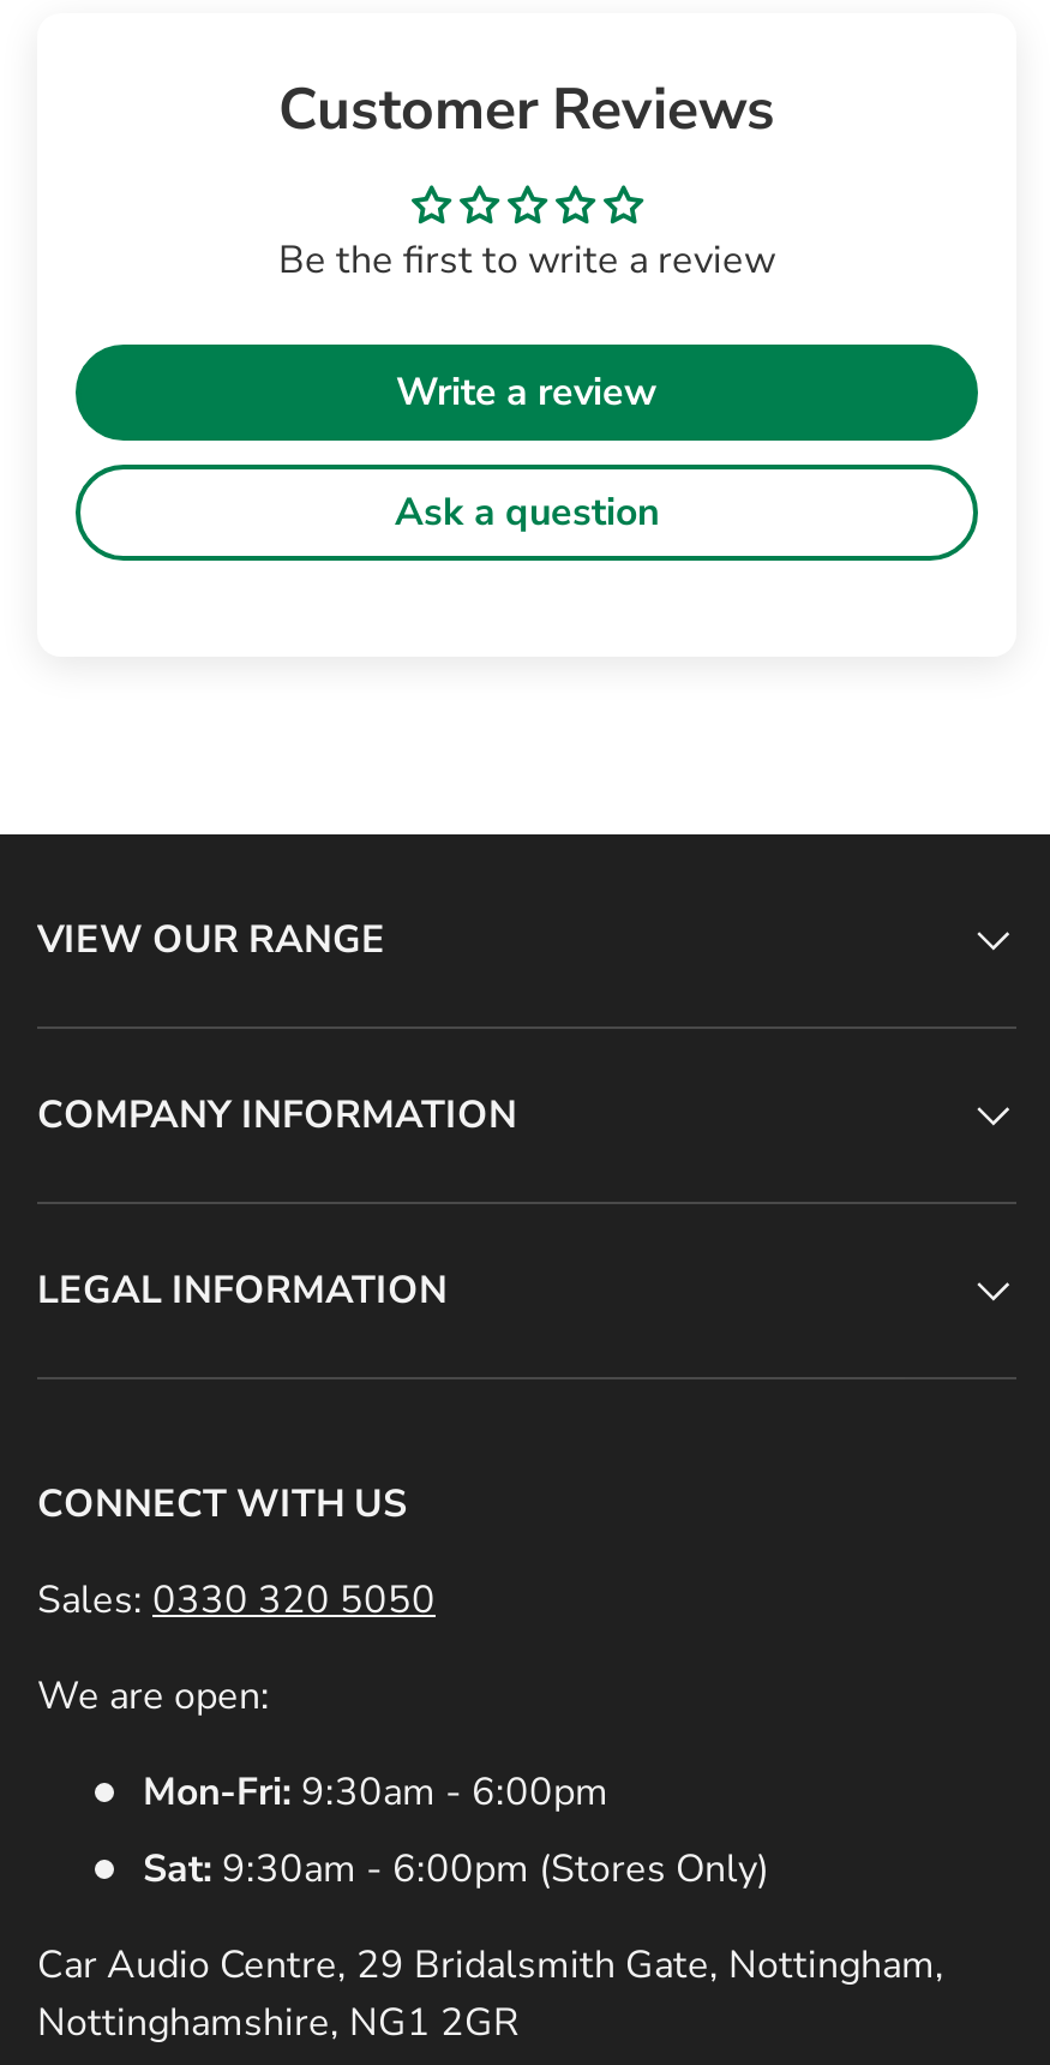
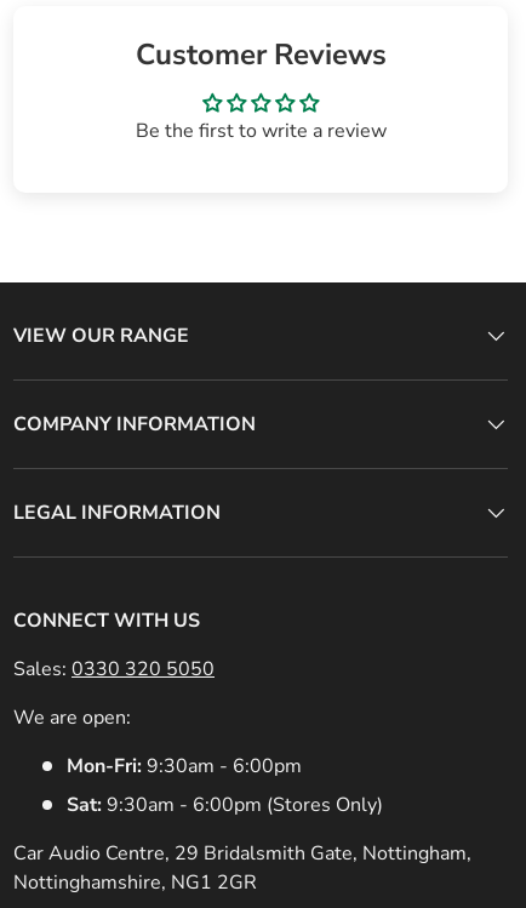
[395,367,659,540] Write a review | Ask a question -> none

